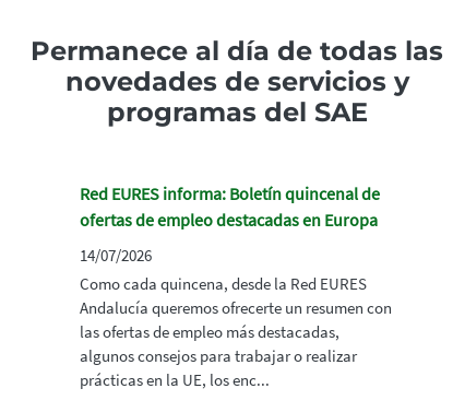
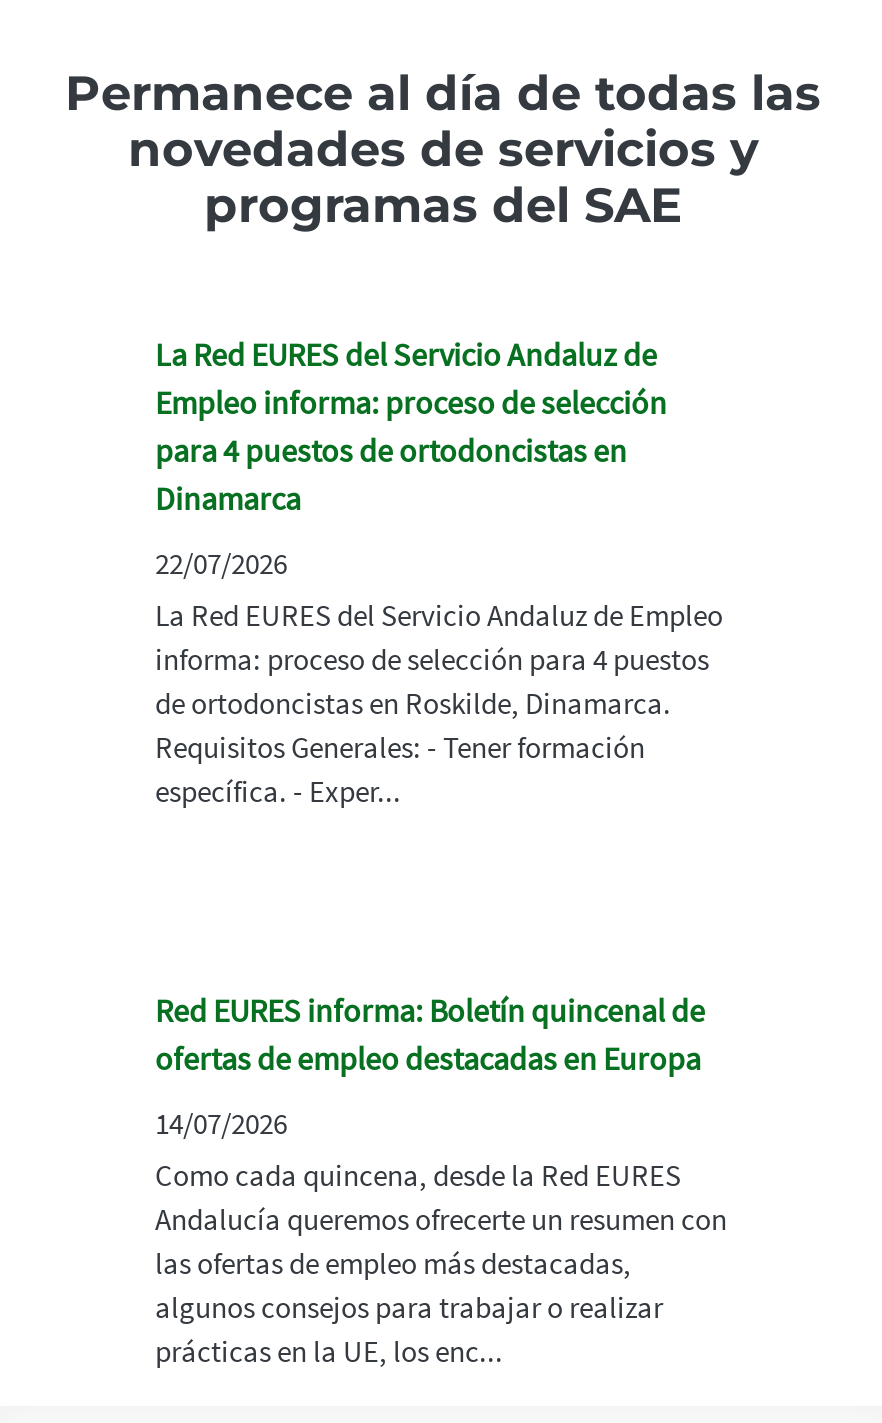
none -> [155,334,723,810] La Red EURES del Servicio Andaluz de | Empleo informa: proceso de selección | para 4 puestos de ortodoncistas en | Dinamarca | 22/07/2026 | La Red EURES del Servicio Andaluz de Empleo | informa: proceso de selección para 4 puestos | de ortodoncistas en Roskilde, Dinamarca. | Requisitos Generales: - Tener formación | específica. - Exper...

